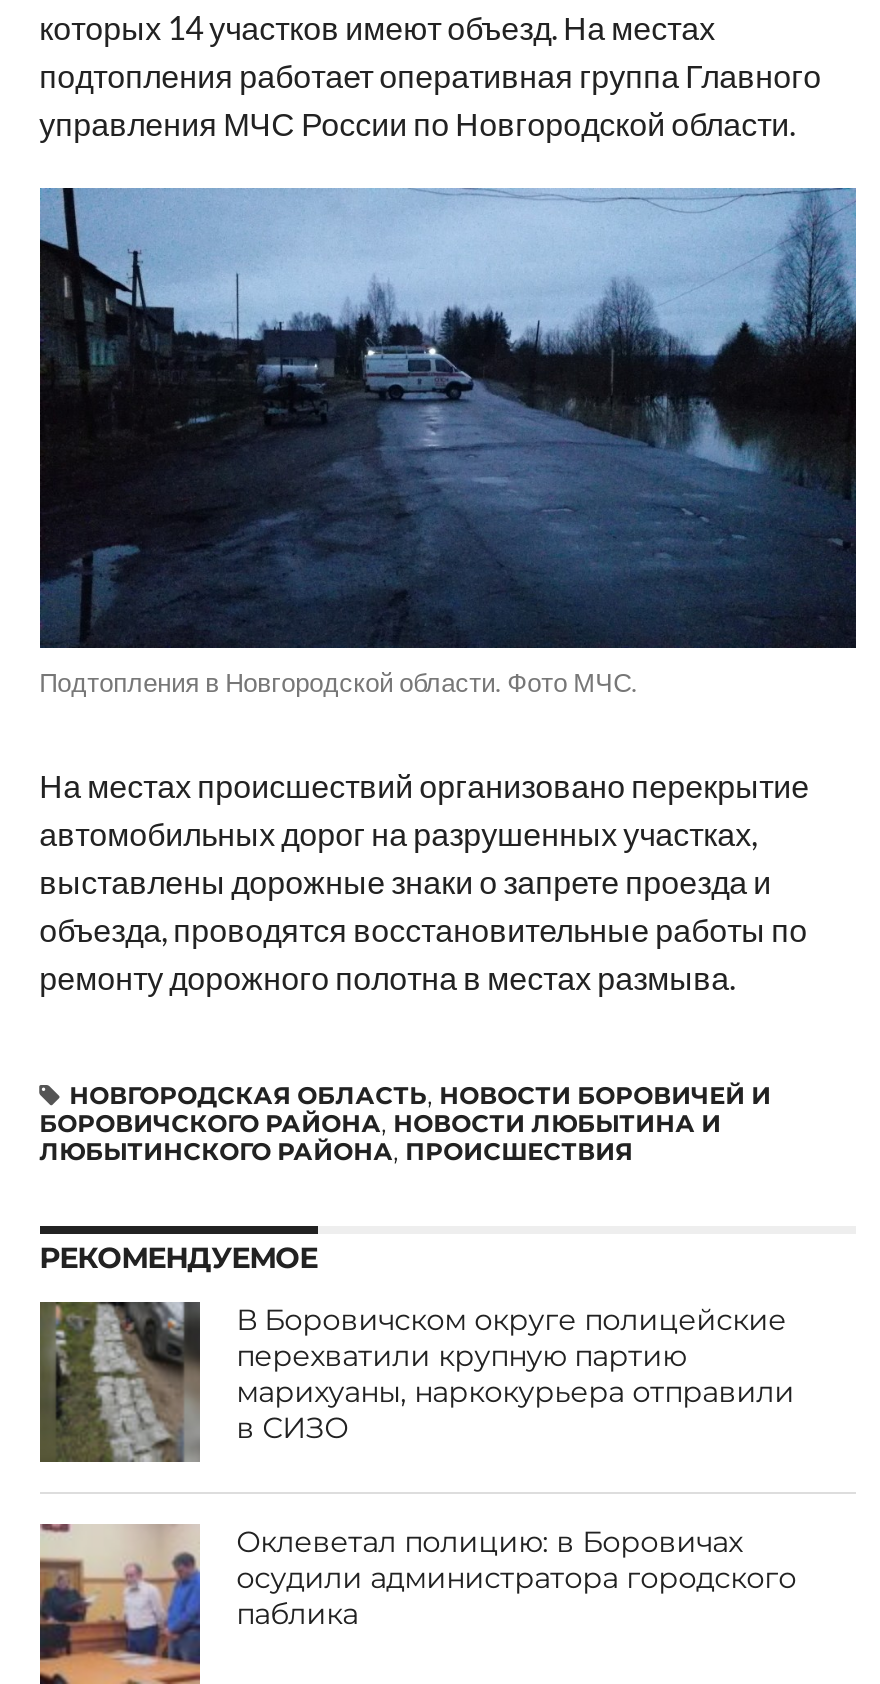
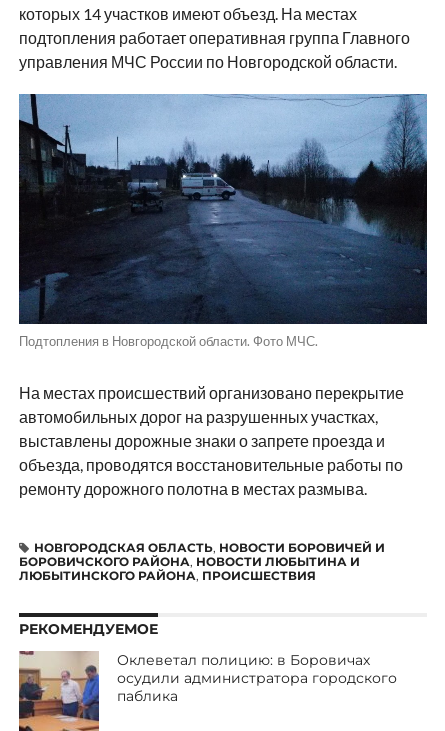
[40,1300,794,1464] [image] | В Боровичском округе полицейские | перехватили крупную партию | марихуаны, наркокурьера отправили | в СИЗО -> none

